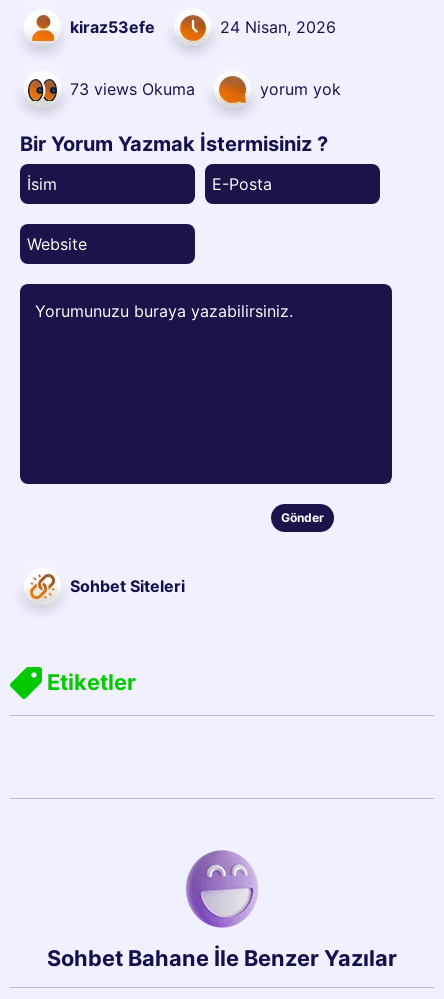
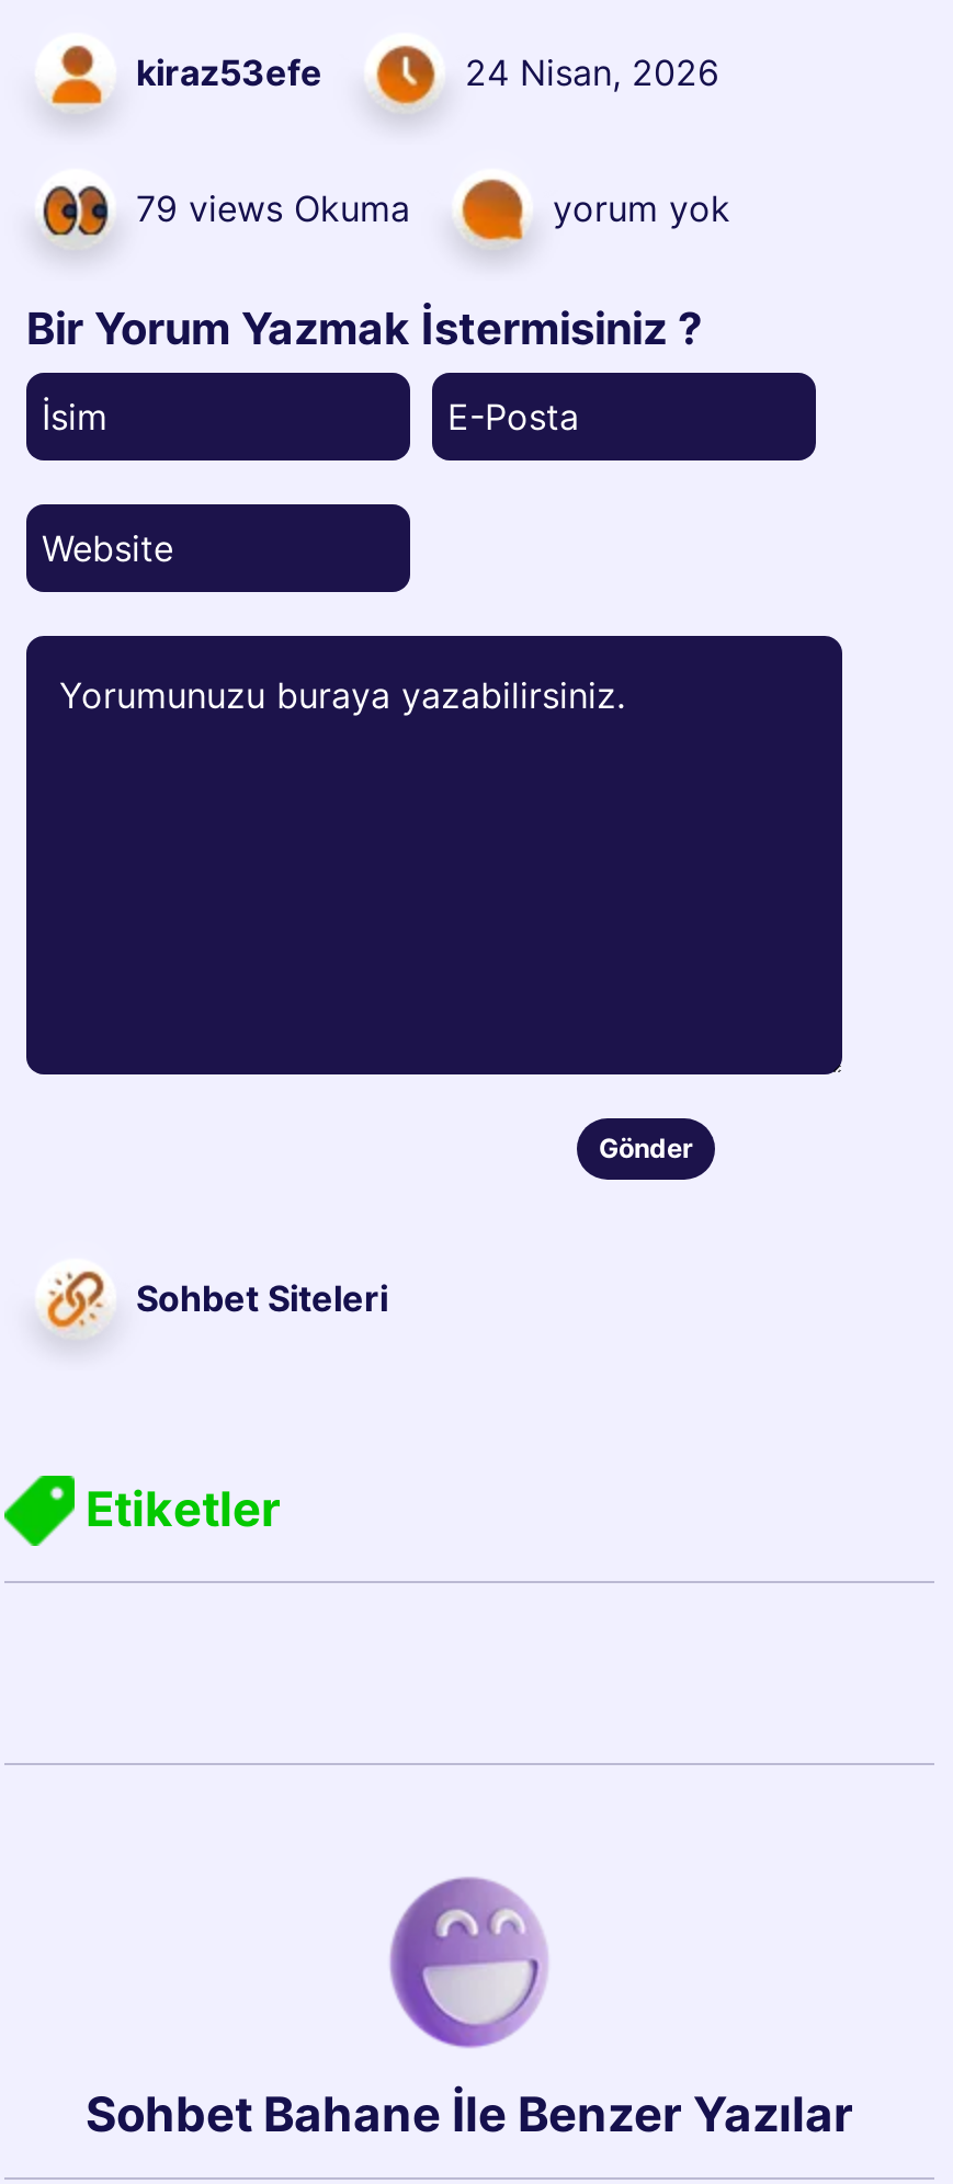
[70,79,195,99] 73 views Okuma -> [136,187,410,231] 79 views Okuma

